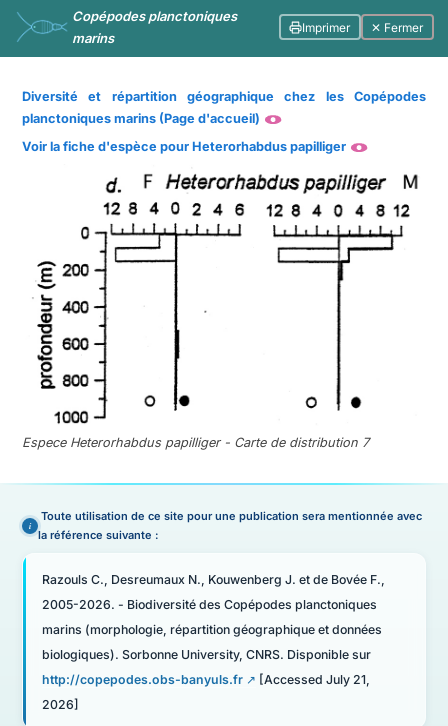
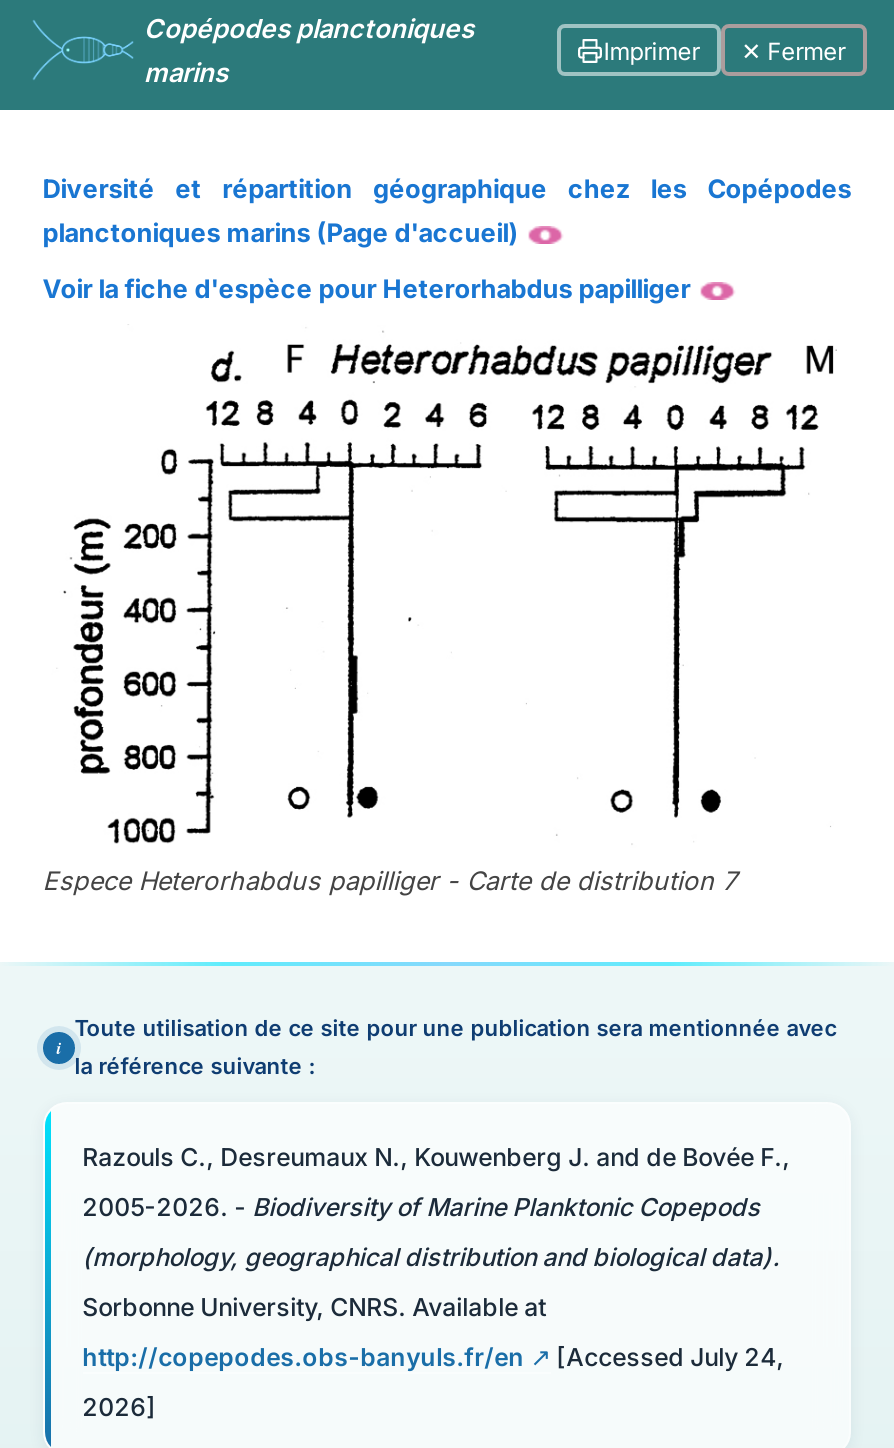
[42,573,385,588] Razouls C., Desreumaux N., Kouwenberg J. et de Bovée F., -> [82,1141,790,1171] Razouls C., Desreumaux N., Kouwenberg J. and de Bovée F.,
[42,598,377,613] 2005-2026. - Biodiversité des Copépodes planctoniques -> [82,1191,760,1221] 2005-2026. - Biodiversity of Marine Planktonic Copepods
[42,623,382,638] marins (morphologie, répartition géographique et données -> [82,1241,780,1271] (morphology, geographical distribution and biological data).
[42,648,371,663] biologiques). Sorbonne University, CNRS. Disponible sur -> [82,1291,546,1321] Sorbonne University, CNRS. Available at
[42,673,370,688] http://copepodes.obs-banyuls.fr | [Accessed July 21, -> [82,1341,784,1371] http://copepodes.obs-banyuls.fr/en | [Accessed July 24,

